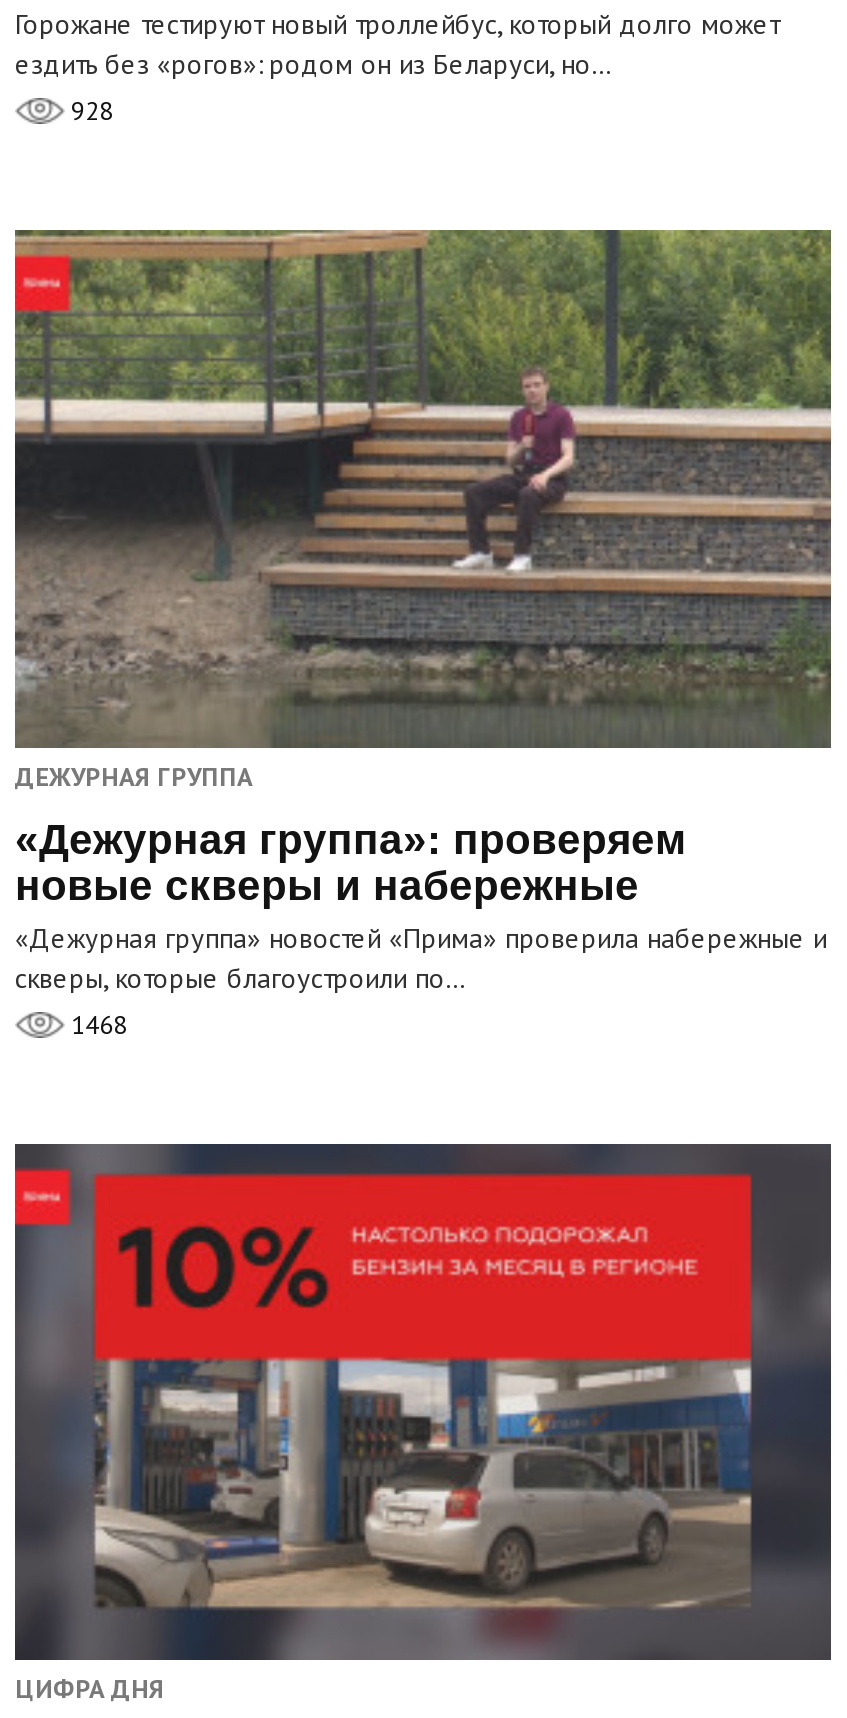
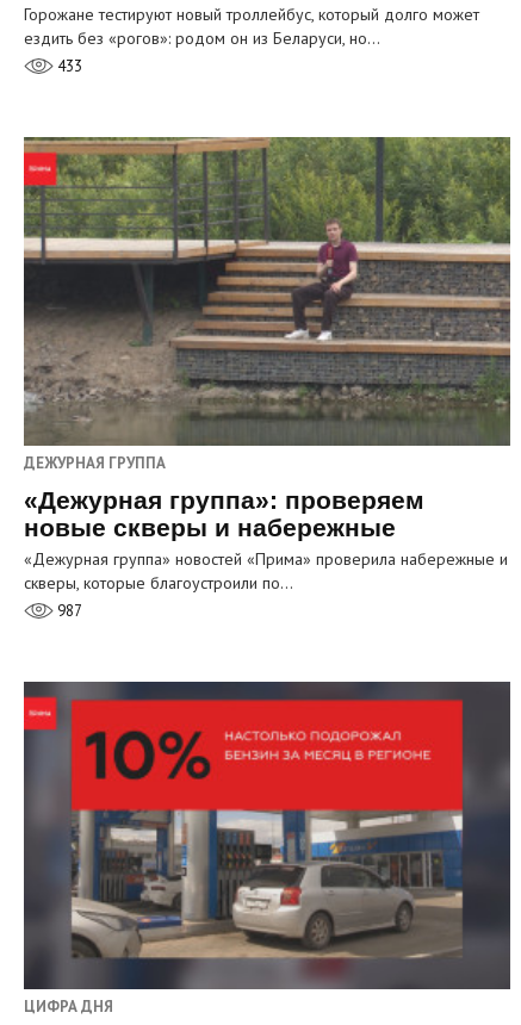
[65,95,113,129] 928 -> [54,56,82,77] 433
[65,1007,127,1041] 1468 -> [54,600,82,620] 987

